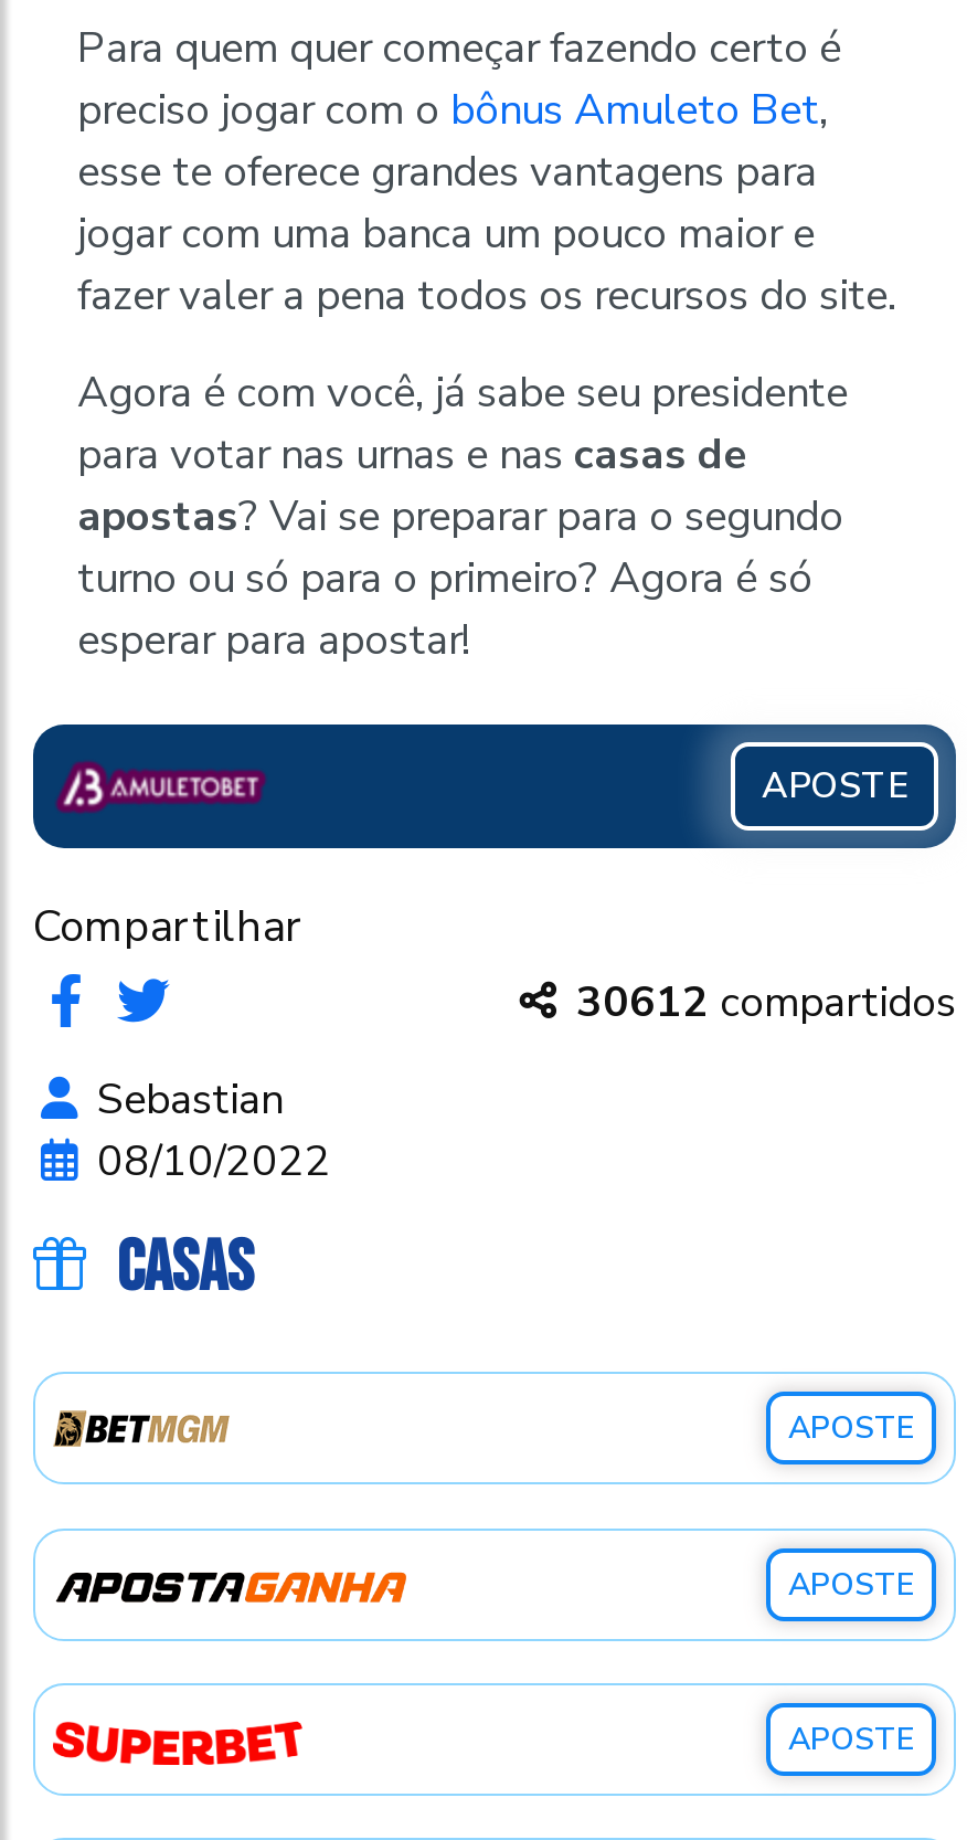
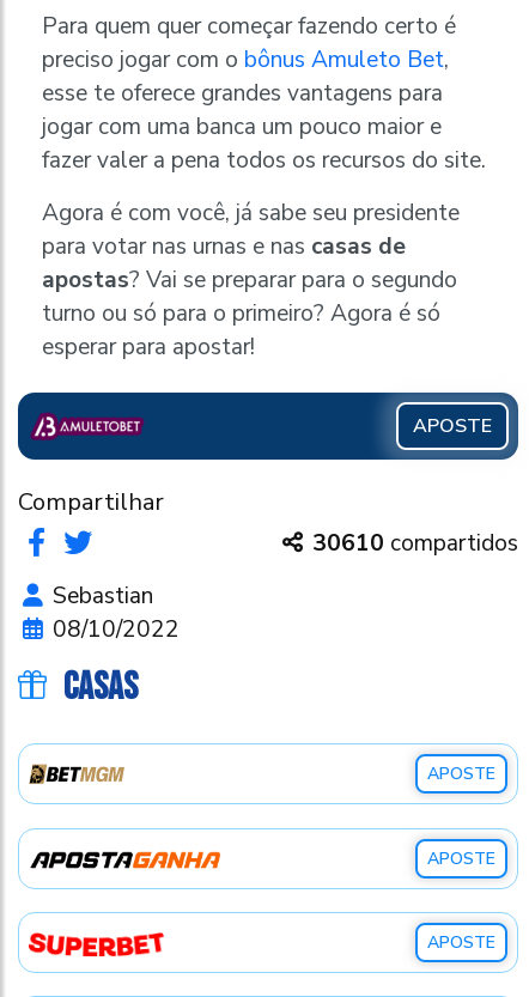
[576,974,956,1032] 30612 compartidos -> [312,528,518,559] 30610 compartidos

